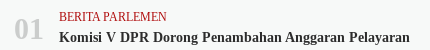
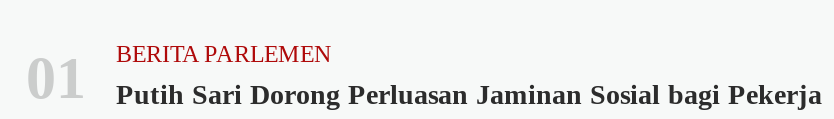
[59,30,410,45] Komisi V DPR Dorong Penambahan Anggaran Pelayaran -> [116,79,822,109] Putih Sari Dorong Perluasan Jaminan Sosial bagi Pekerja

